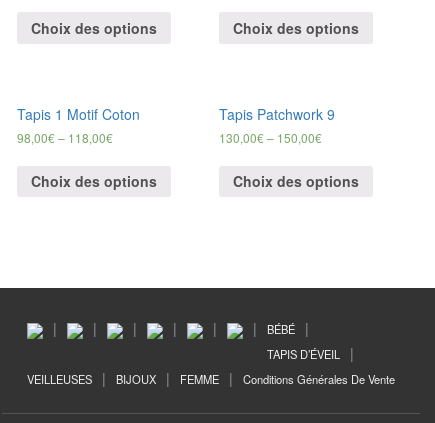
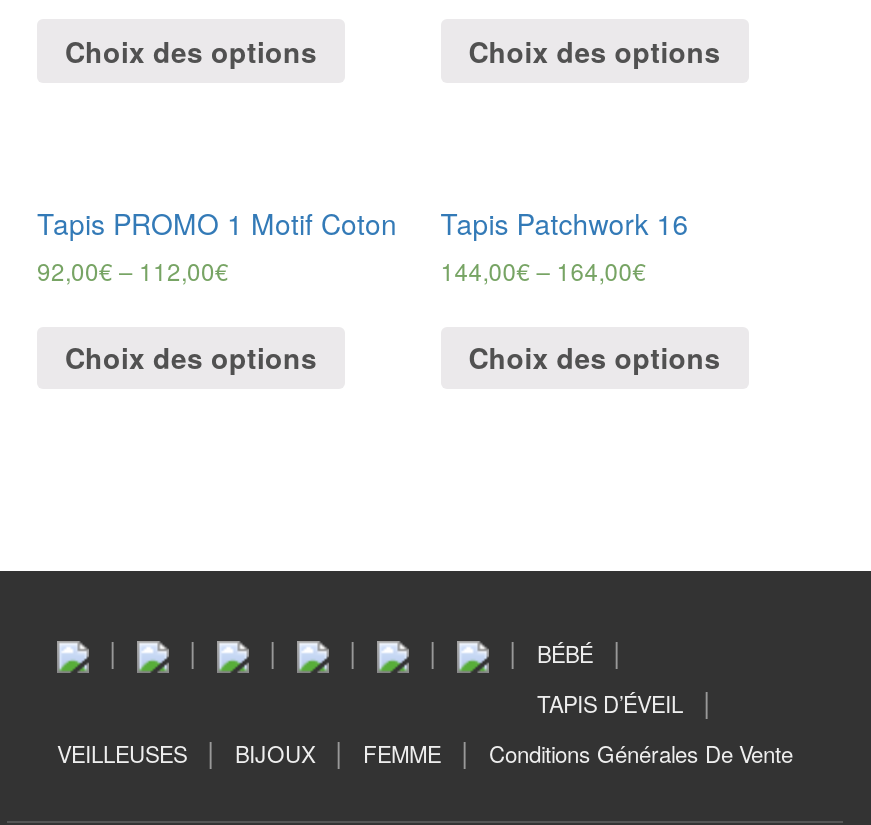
[17,104,140,146] Tapis 1 Motif Coton | 98,00€– 118,00€ -> [37,202,397,286] Tapis PROMO 1 Motif Coton | 92,00€– 112,00€
[219,104,335,124] Tapis Patchwork 9 -> [441,202,689,242] Tapis Patchwork 16
[219,129,322,146] 130,00€– 150,00€ -> [441,252,647,286] 144,00€– 164,00€

